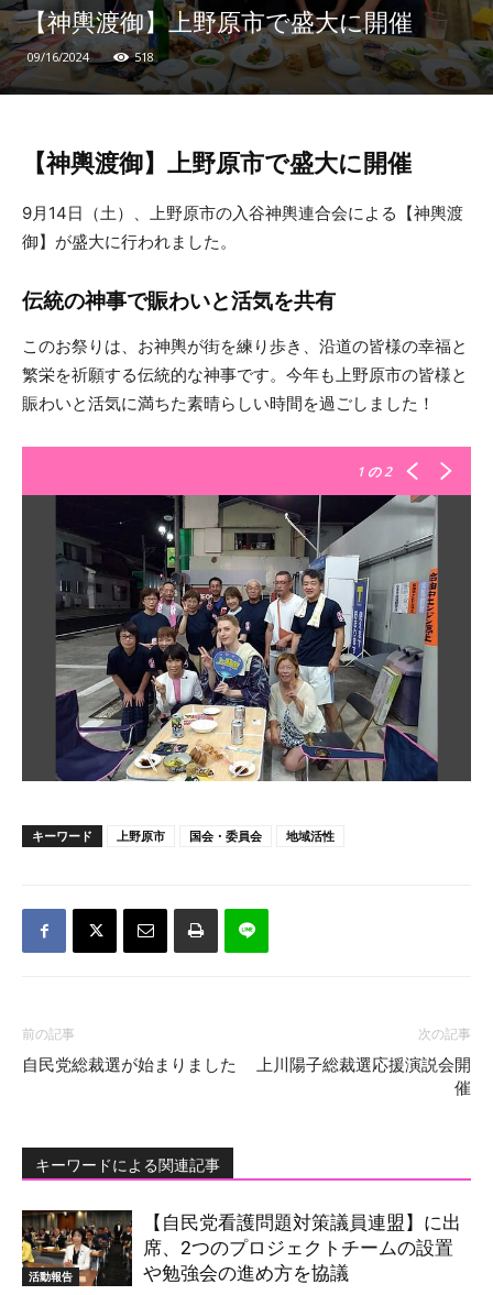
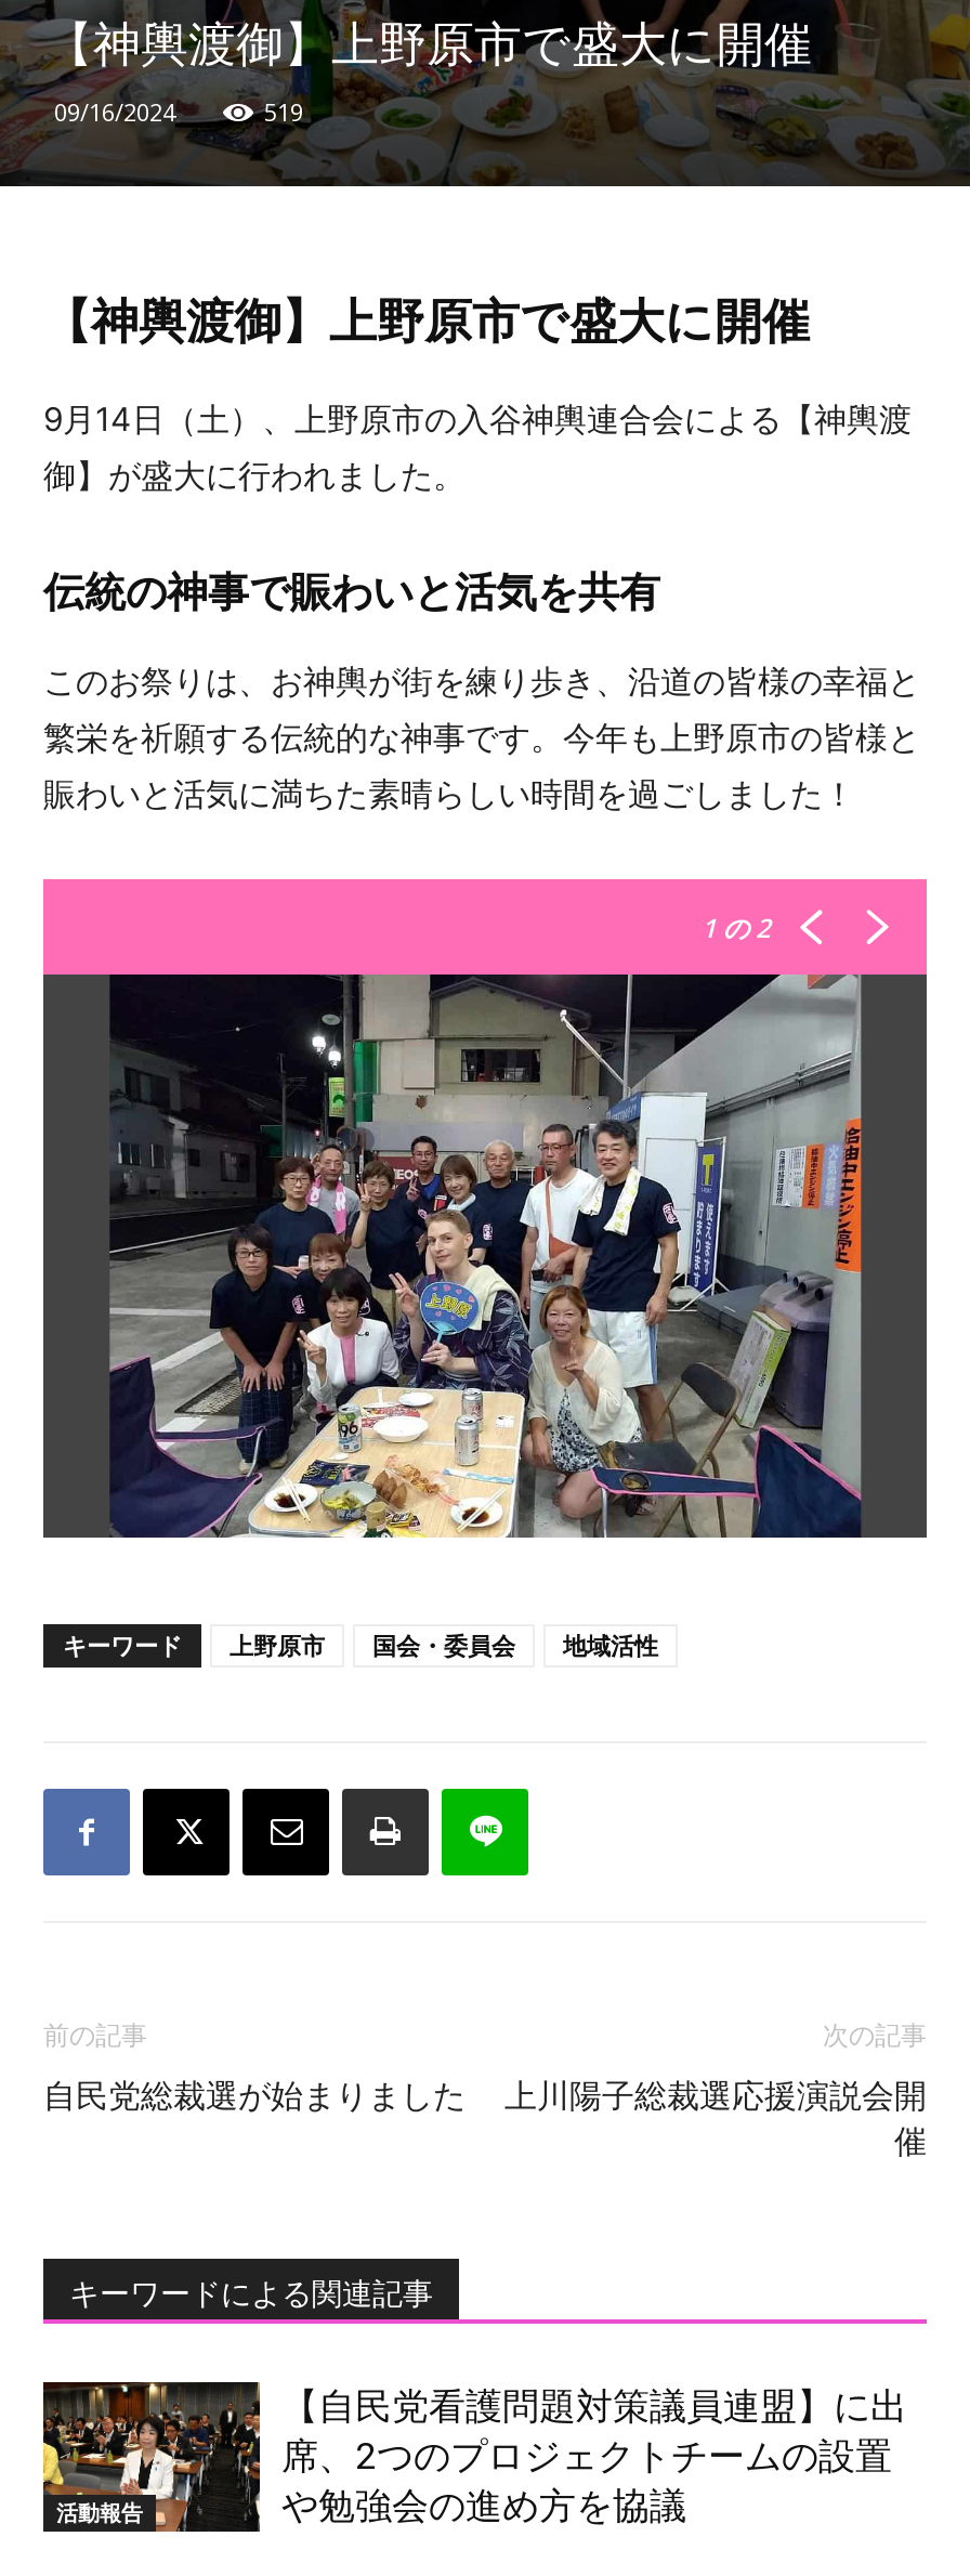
[134,48,154,65] 518 -> [264,95,303,128] 519

